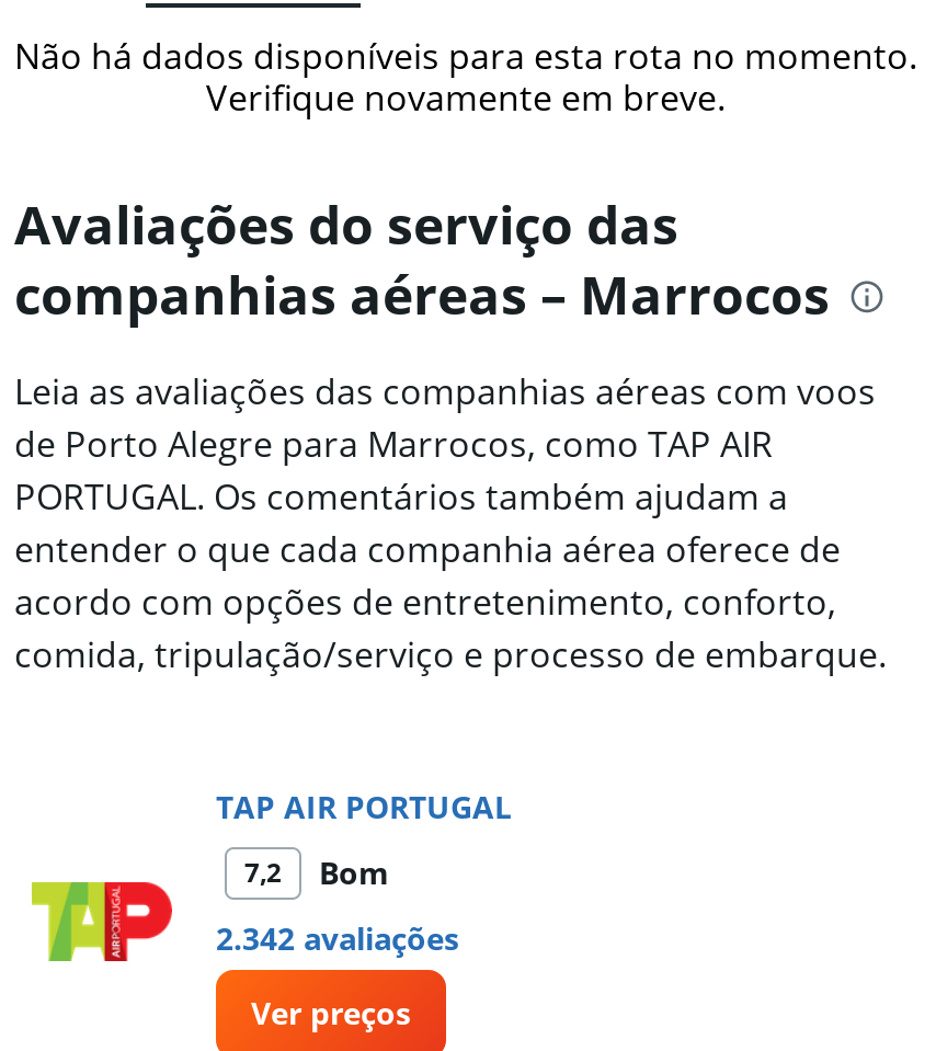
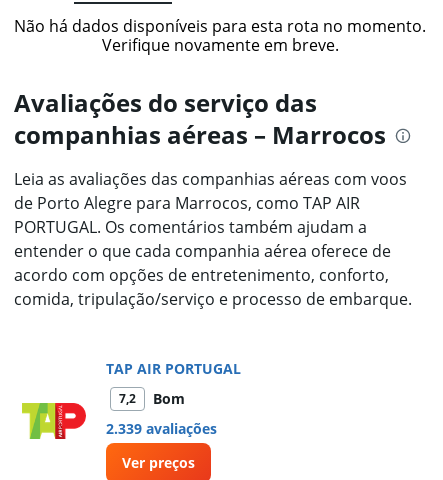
[216,917,459,959] 2.342 avaliações -> [106,419,217,438] 2.339 avaliações

